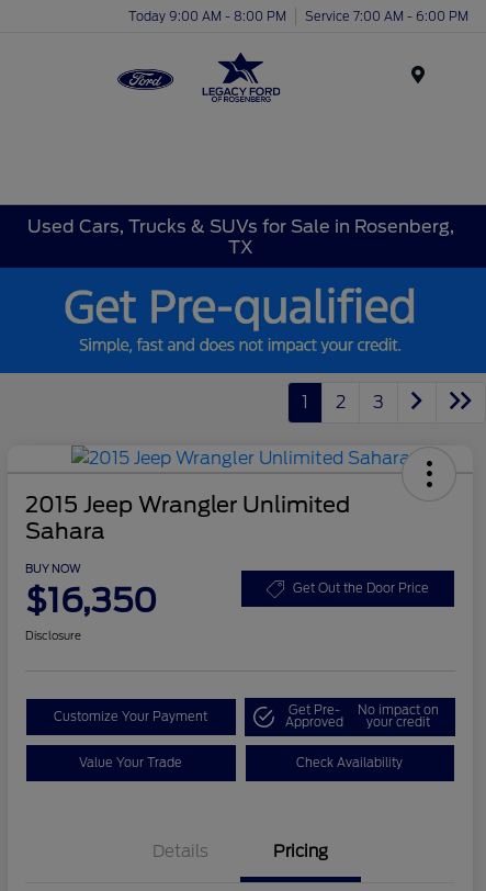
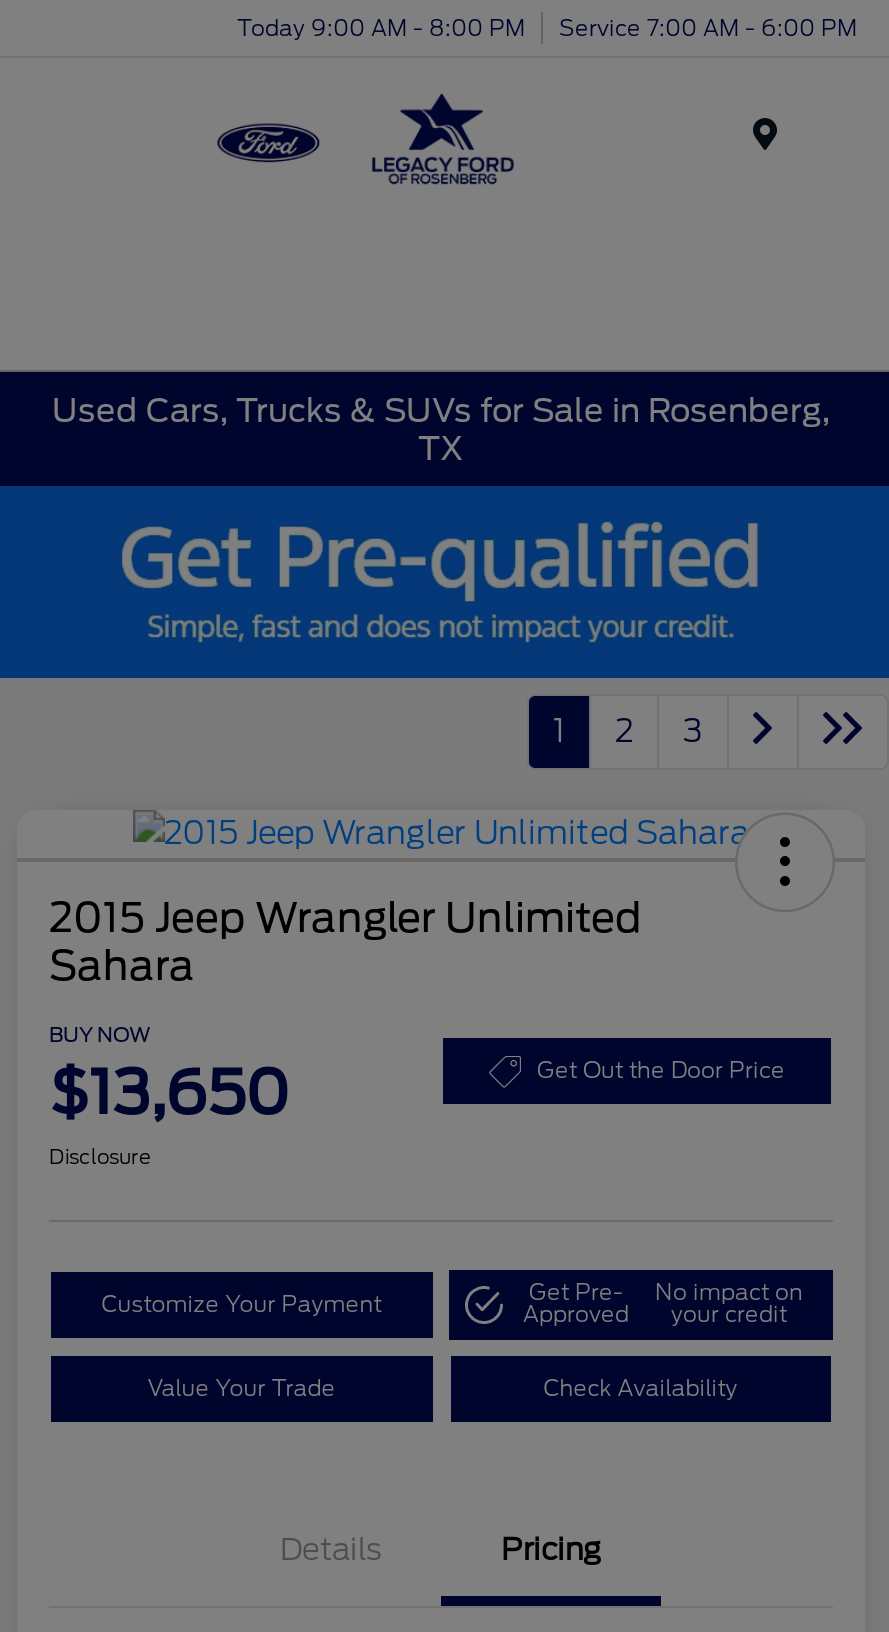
[25,580,157,620] $16,350 -> [49,1056,289,1128] $13,650

